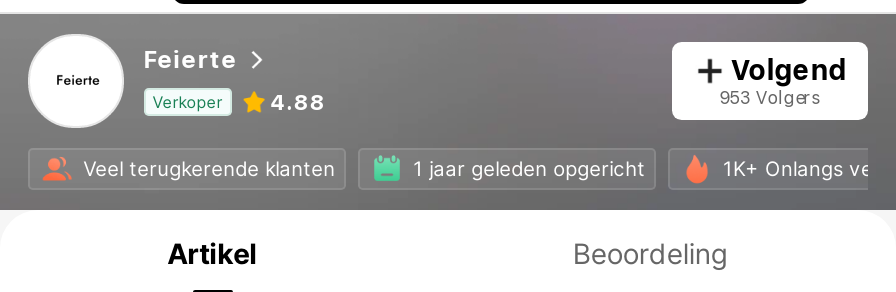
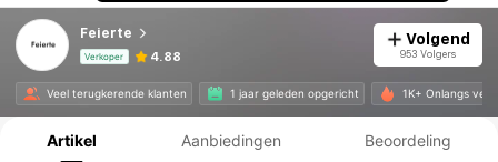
none -> [181,131,281,150] Aanbiedingen

